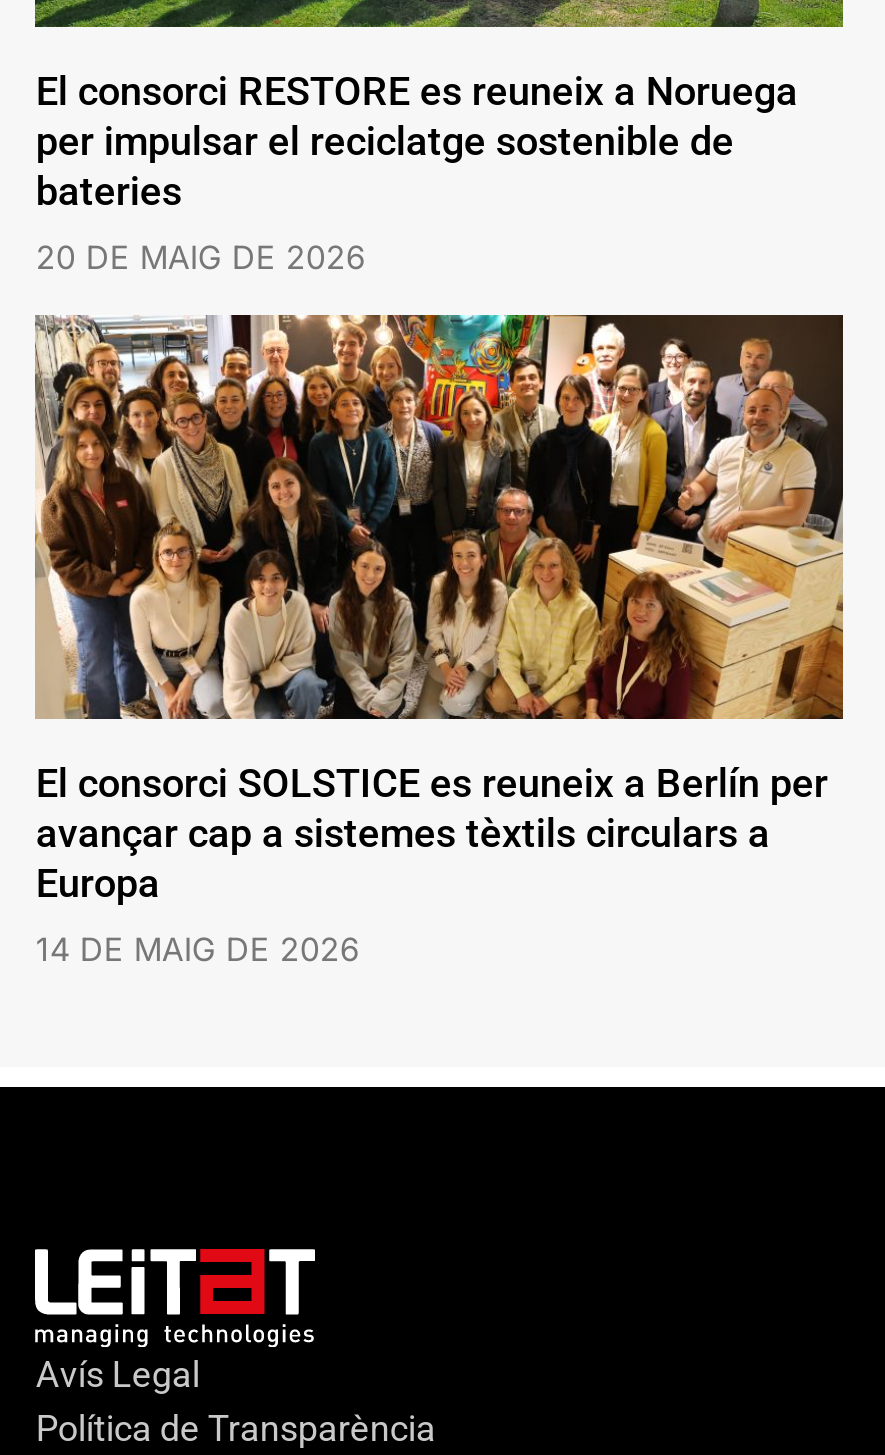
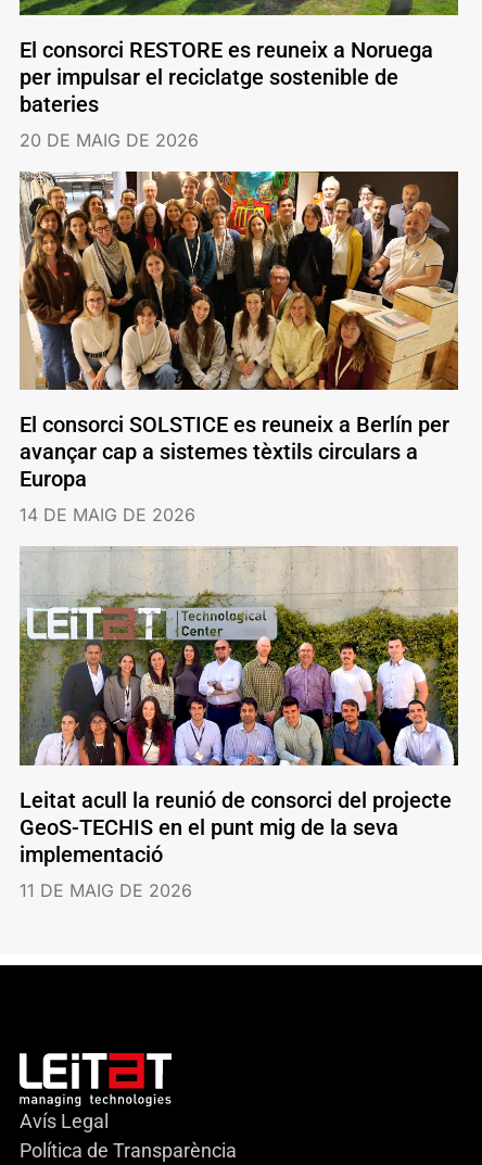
none -> [18,546,459,901] [image] | Leitat acull la reunió de consorci del projecte | GeoS-TECHIS en el punt mig de la seva | implementació | 11 DE MAIG DE 2026

